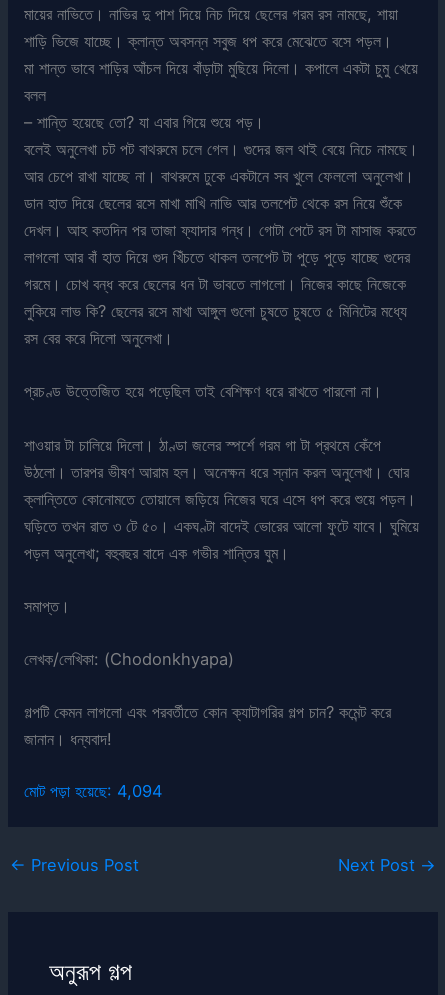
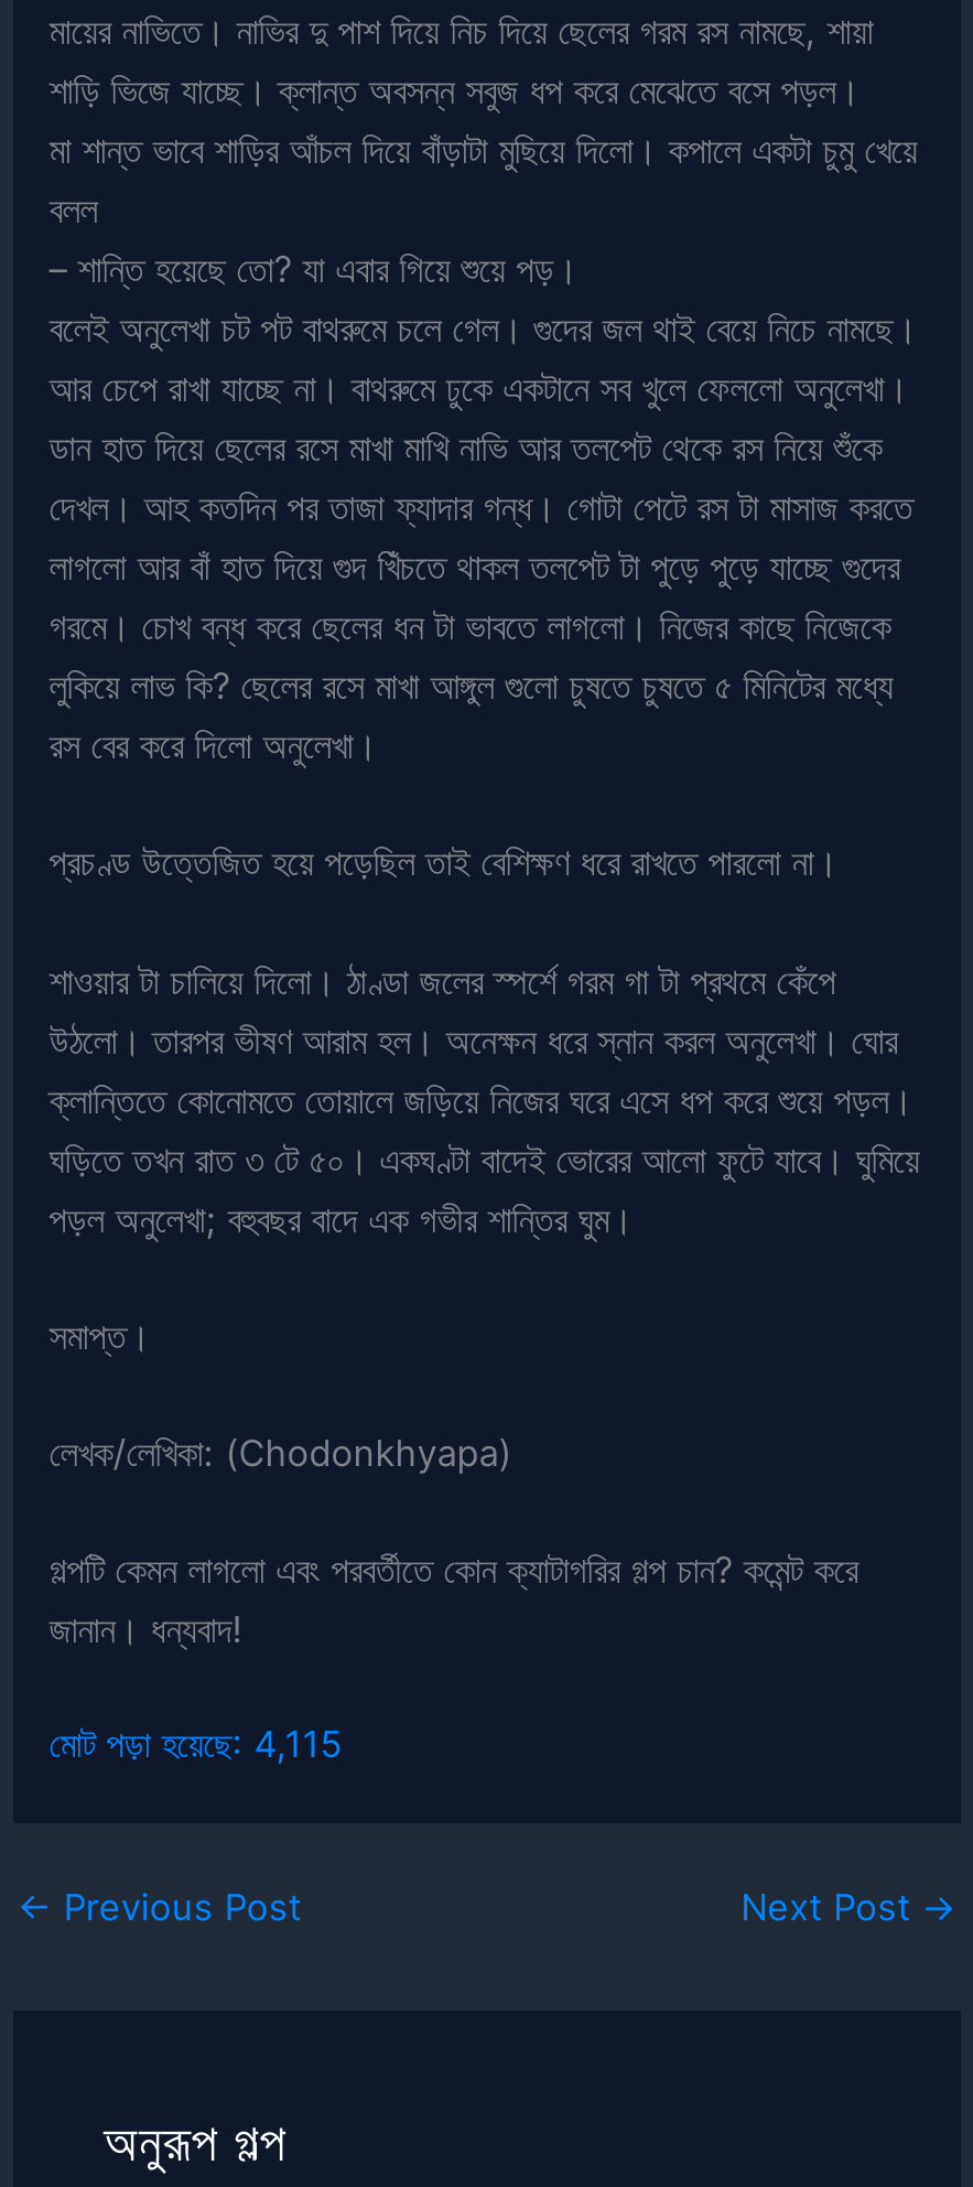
[24,781,163,801] মোট পড়া হয়েছে: 4,094 -> [49,1721,342,1765] মোট পড়া হয়েছে: 4,115

